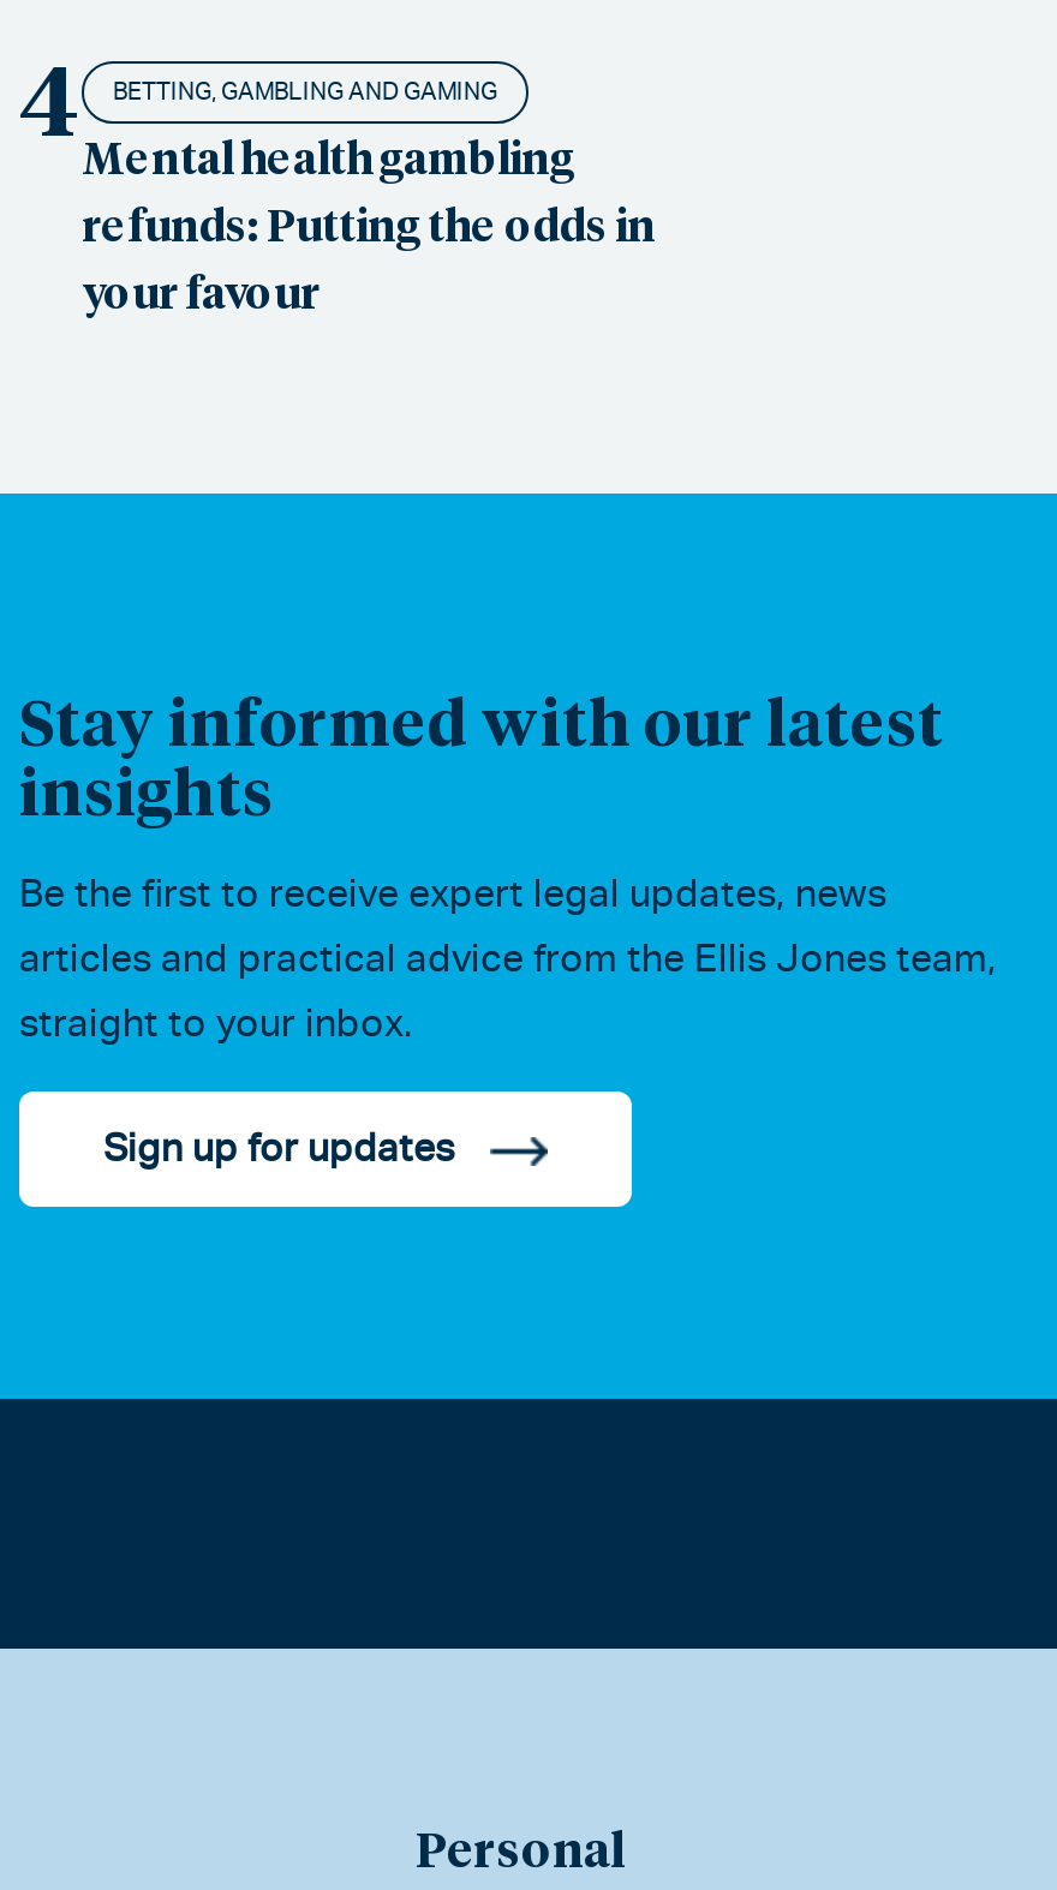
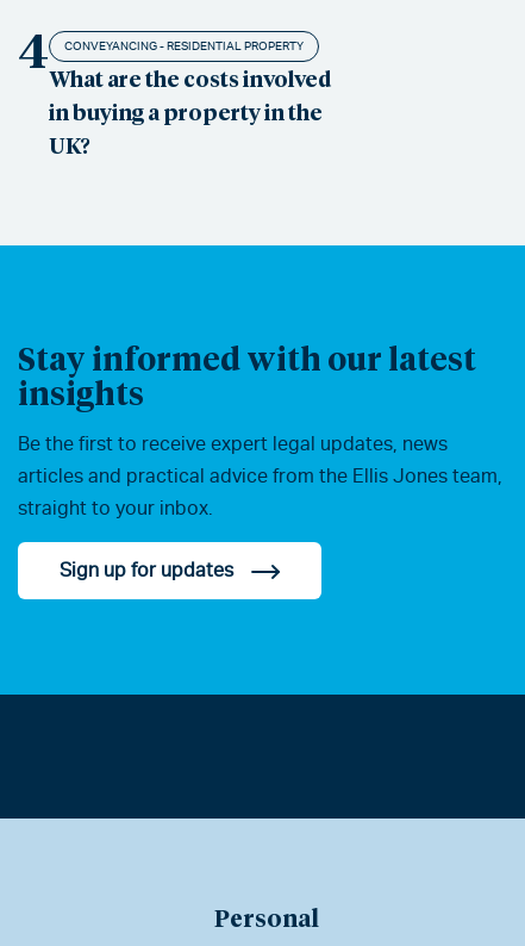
[82,78,656,318] BETTING, GAMBLING AND GAMING | Mental health gambling | refunds: Putting the odds in | your favour -> [49,39,331,158] CONVEYANCING - RESIDENTIAL PROPERTY | What are the costs involved | in buying a property in the | UK?

